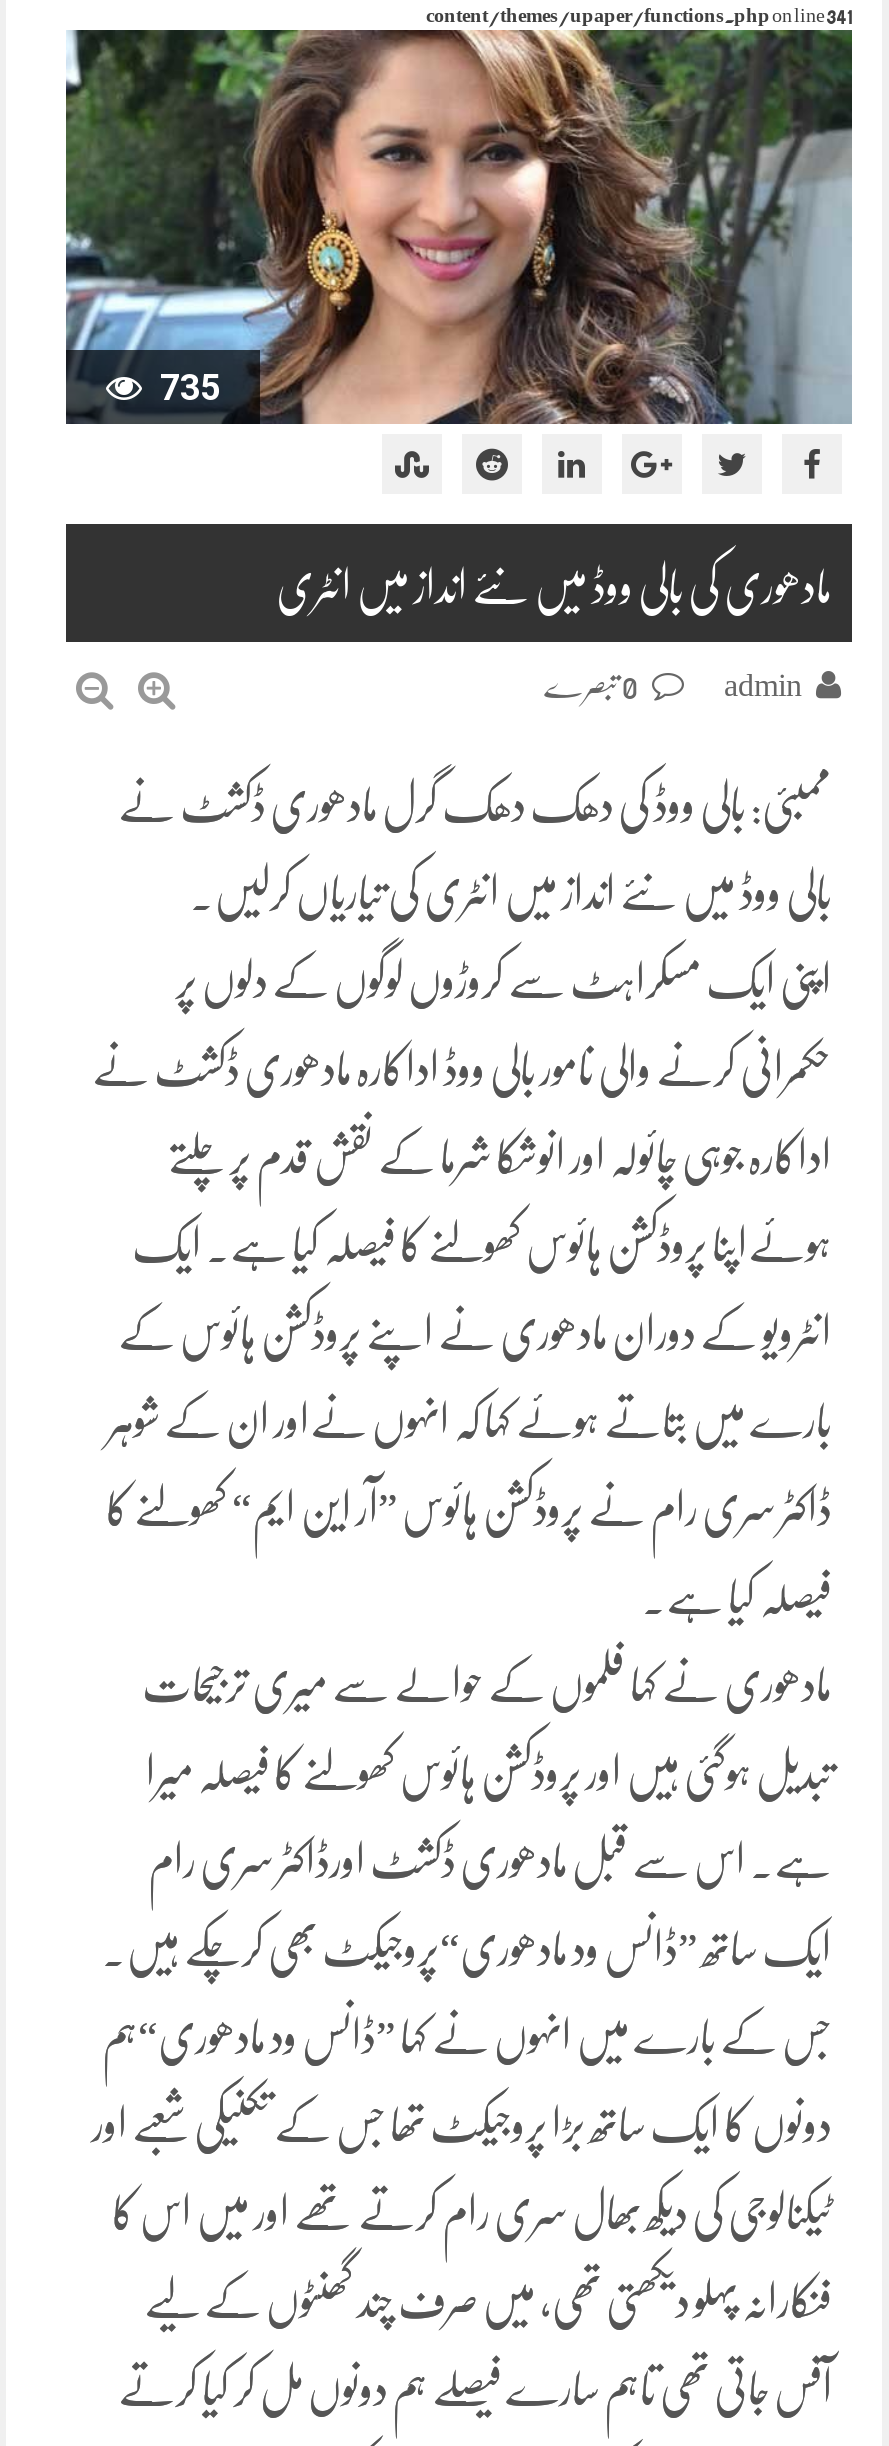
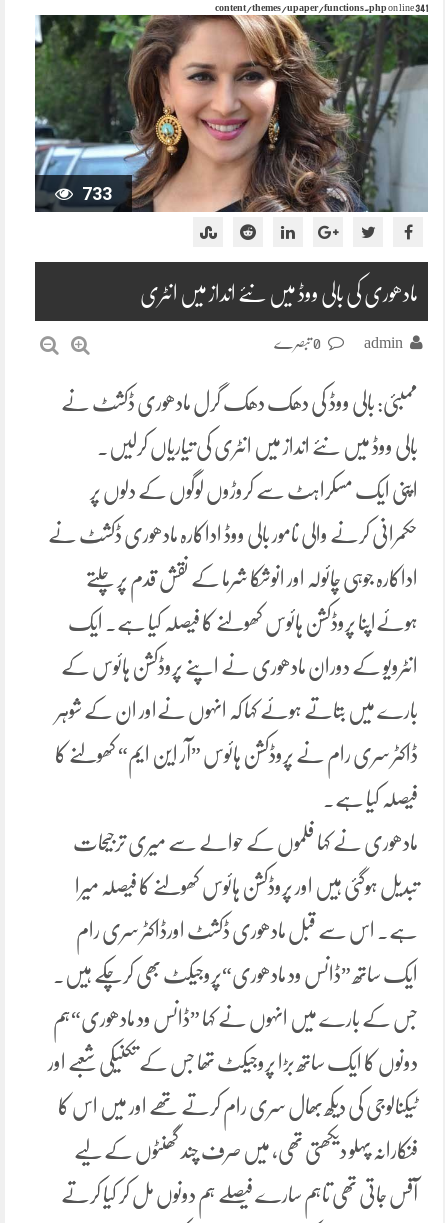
[152,366,220,408] 735 -> [78,183,112,204] 733

